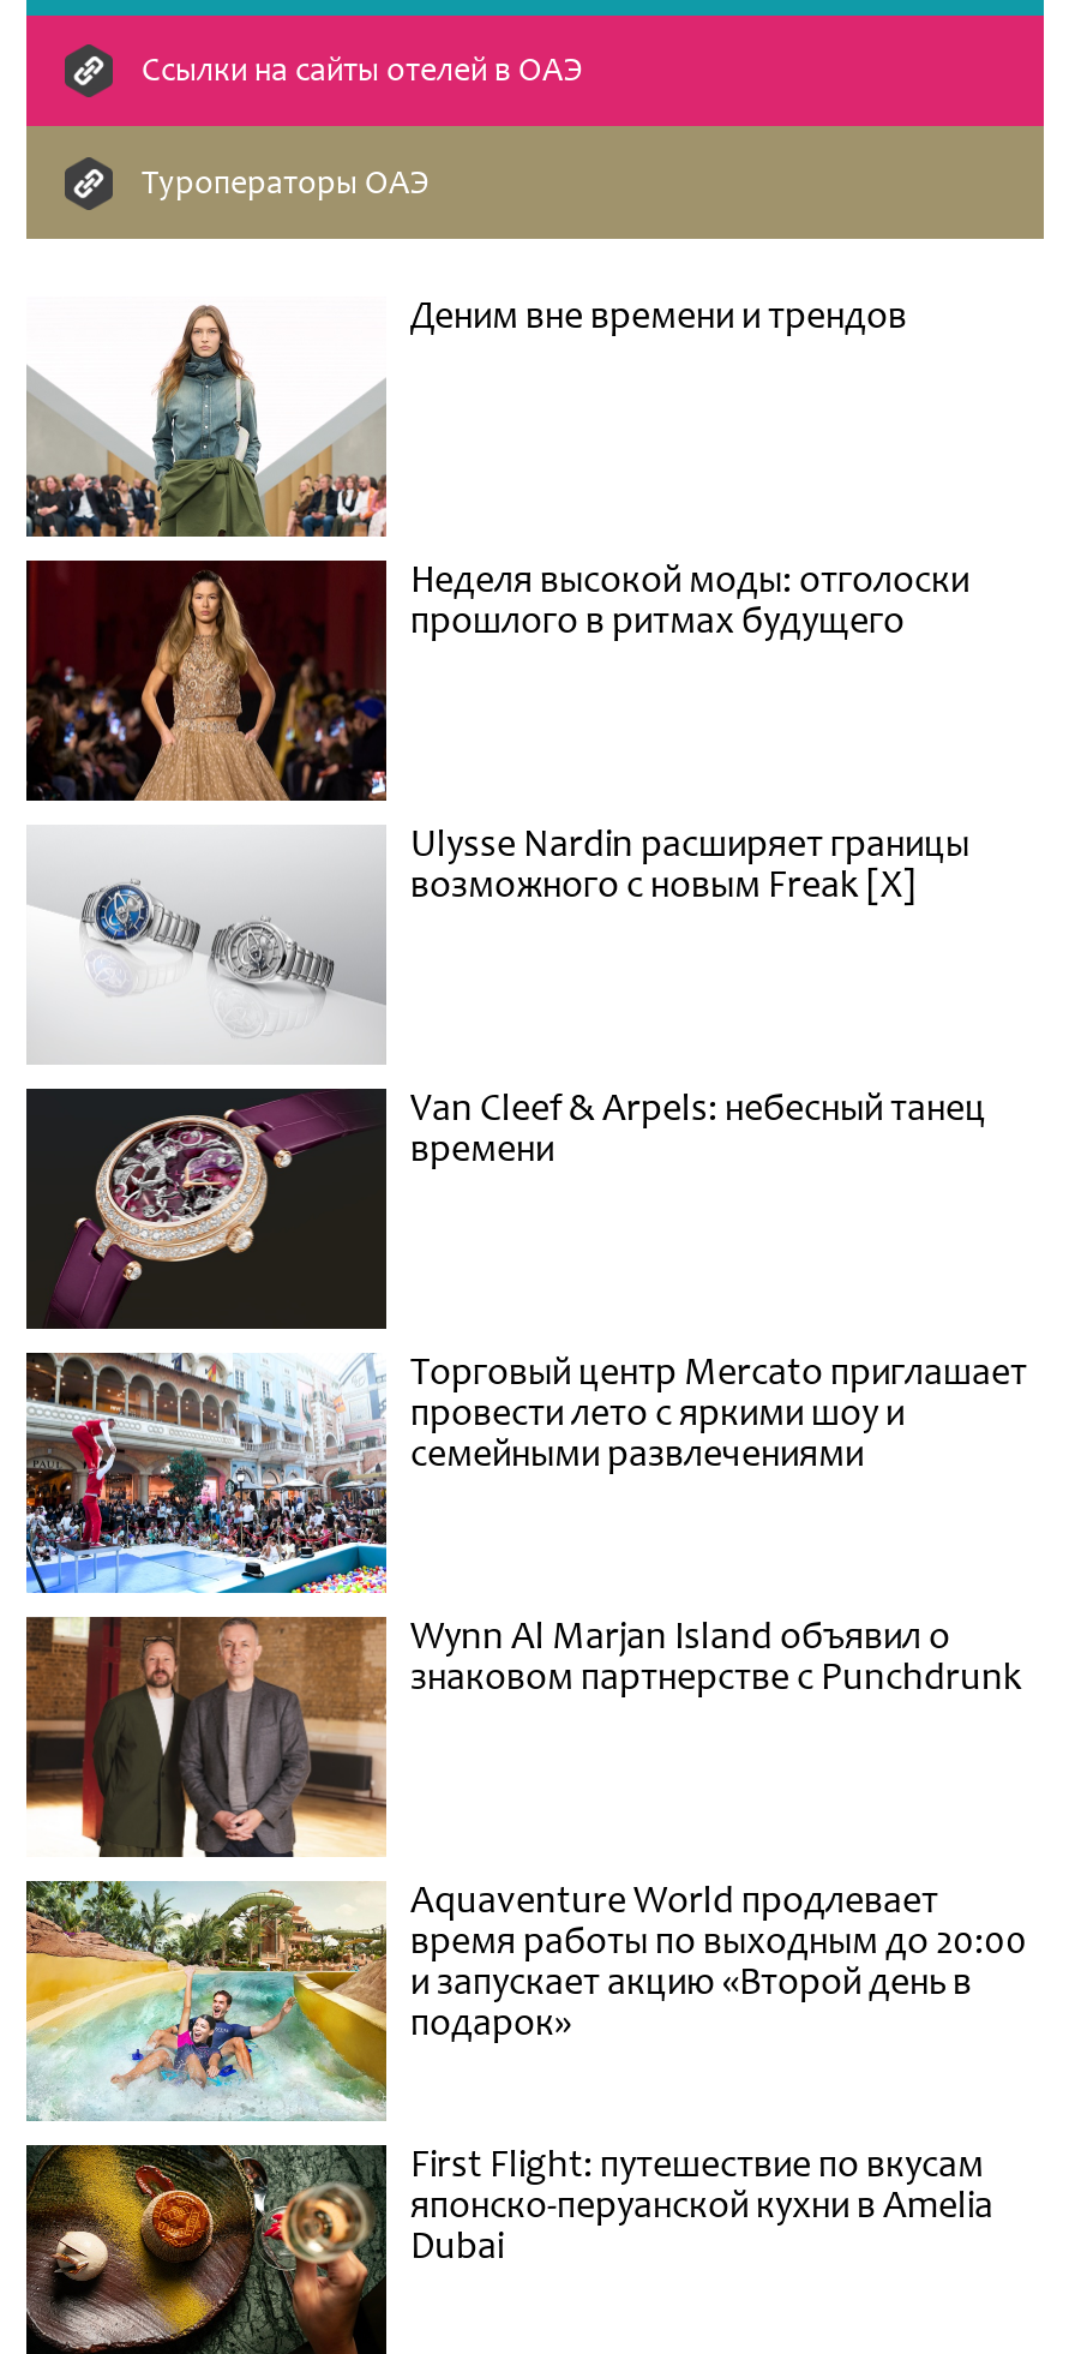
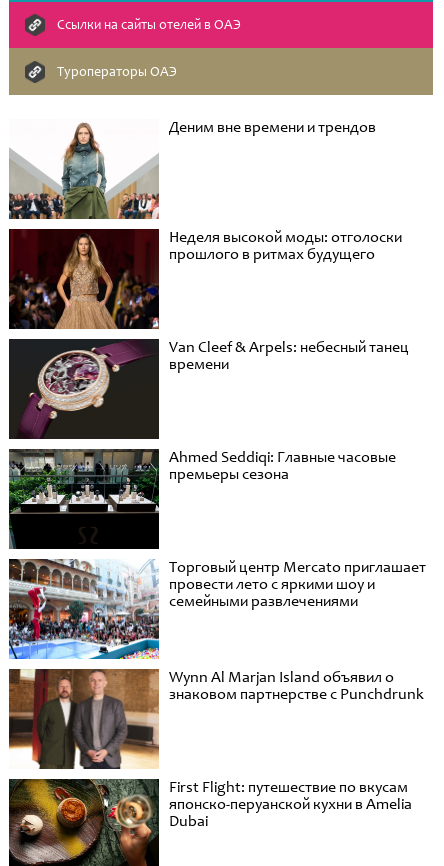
[26,820,969,1065] [image] | Ulysse Nardin расширяет границы | возможного с новым Freak [X] -> none
none -> [9,447,396,549] [image] | Ahmed Seddiqi: Главные часовые | премьеры сезона
[24,1876,1027,2124] [image] | Aquaventure World продлевает | время работы по выходным до 20:00 | и запускает акцию «Второй день в | подарок» -> none

